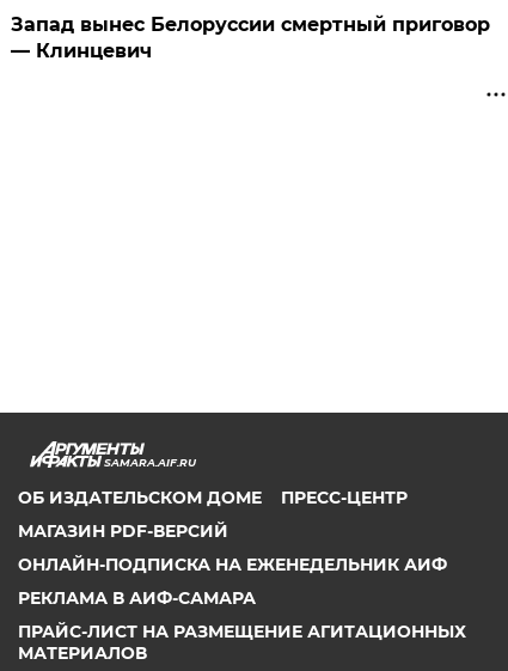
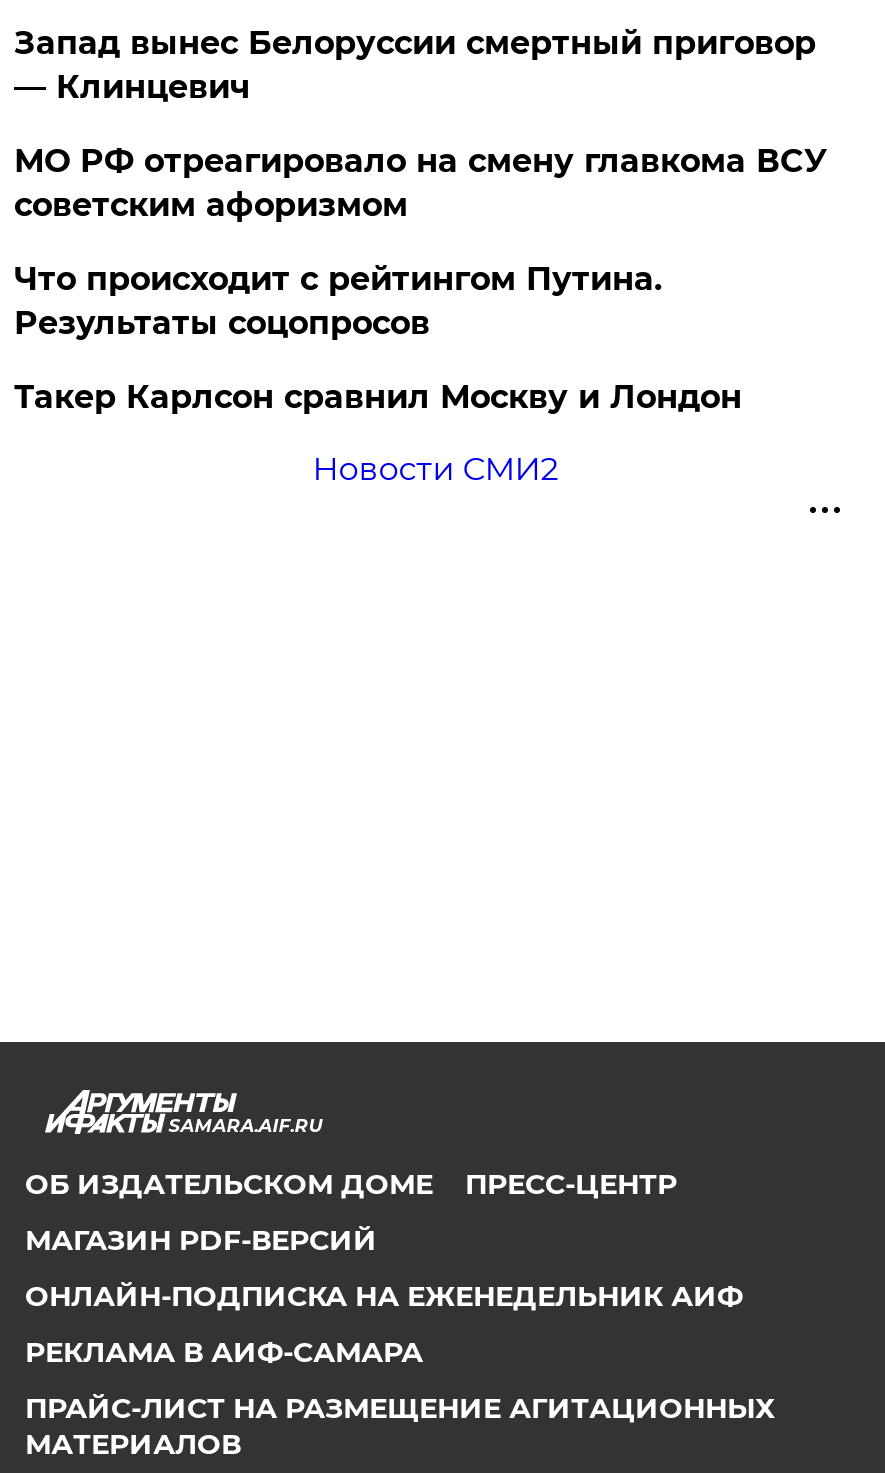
none -> [14,141,828,487] МО РФ отреагировало на смену главкома ВСУ | советским афоризмом | Что происходит с рейтингом Путина. | Результаты соцопросов | Такер Карлсон сравнил Москву и Лондон | Новости СМИ2

